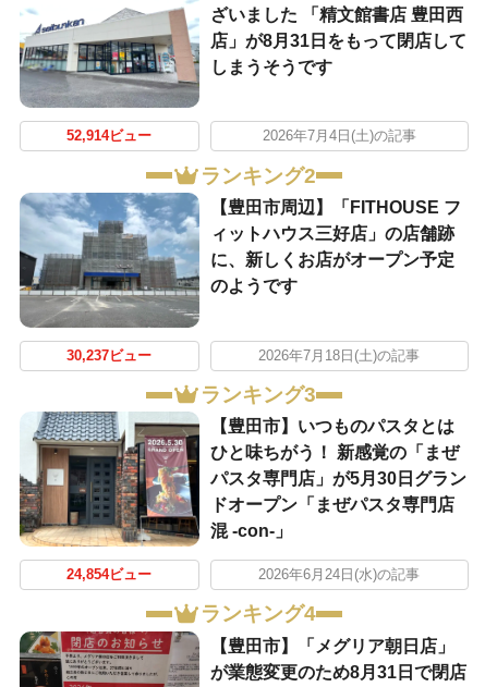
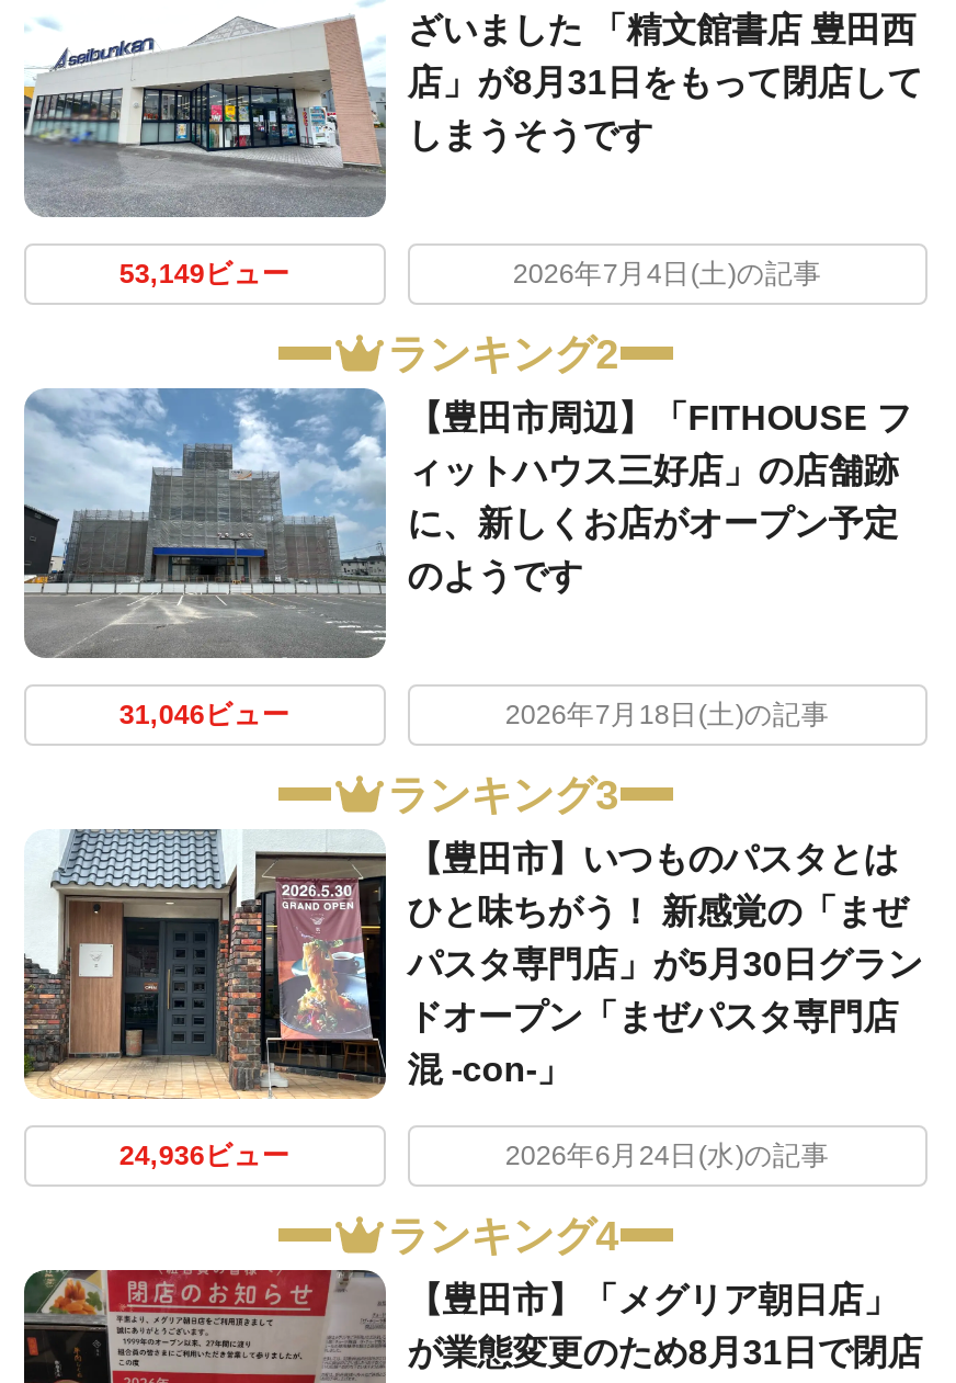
[67,129,152,144] 52,914ビュー -> [119,259,290,290] 53,149ビュー
[67,348,152,363] 30,237ビュー -> [119,701,290,731] 31,046ビュー
[67,567,152,582] 24,854ビュー -> [119,1141,290,1172] 24,936ビュー

